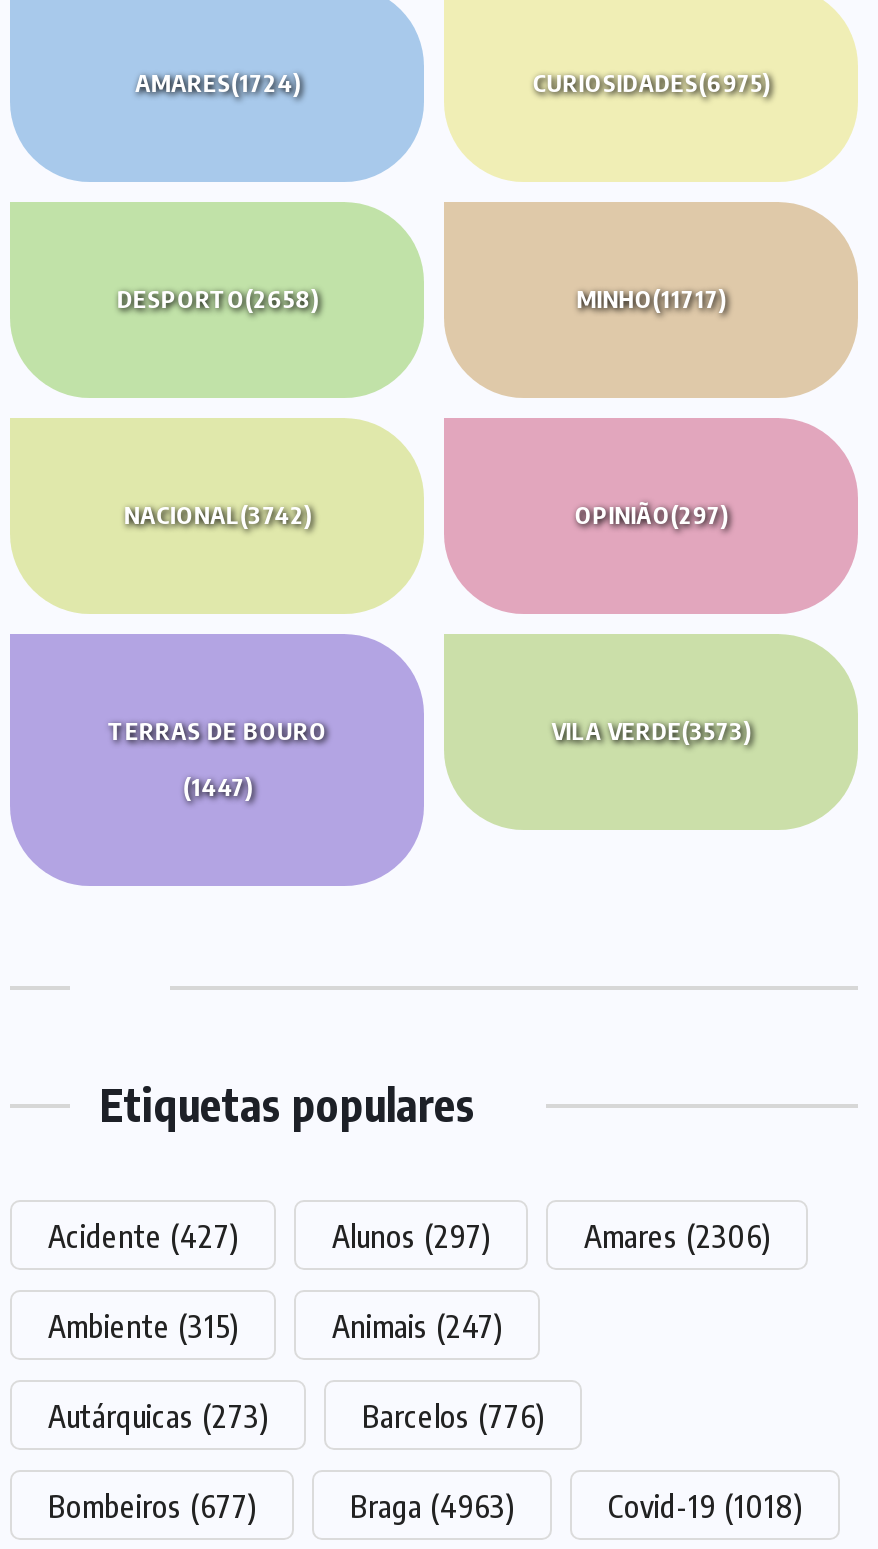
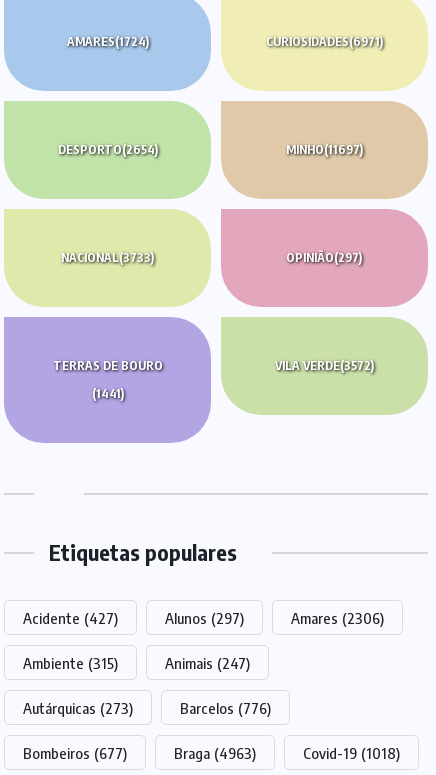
[533,68,769,98] CURIOSIDADES(6975) -> [266,34,383,49] CURIOSIDADES(6971)
[117,284,317,314] DESPORTO(2658) -> [58,142,158,157] DESPORTO(2654)
[577,284,725,314] MINHO(11717) -> [286,142,363,157] MINHO(11697)
[124,500,310,530] NACIONAL(3742) -> [61,250,154,265] NACIONAL(3733)
[552,716,750,746] VILA VERDE(3573) -> [275,358,374,373] VILA VERDE(3572)
[183,772,251,802] (1447) -> [92,386,124,401] (1441)

